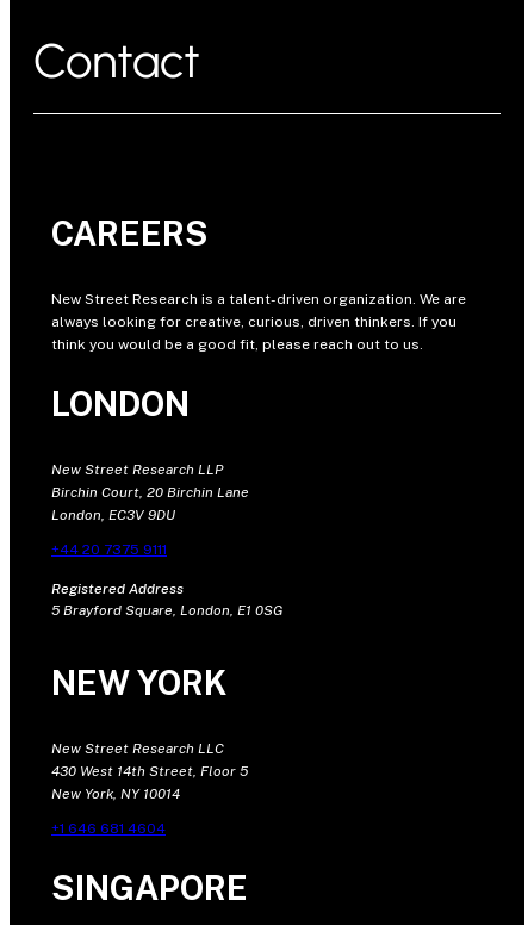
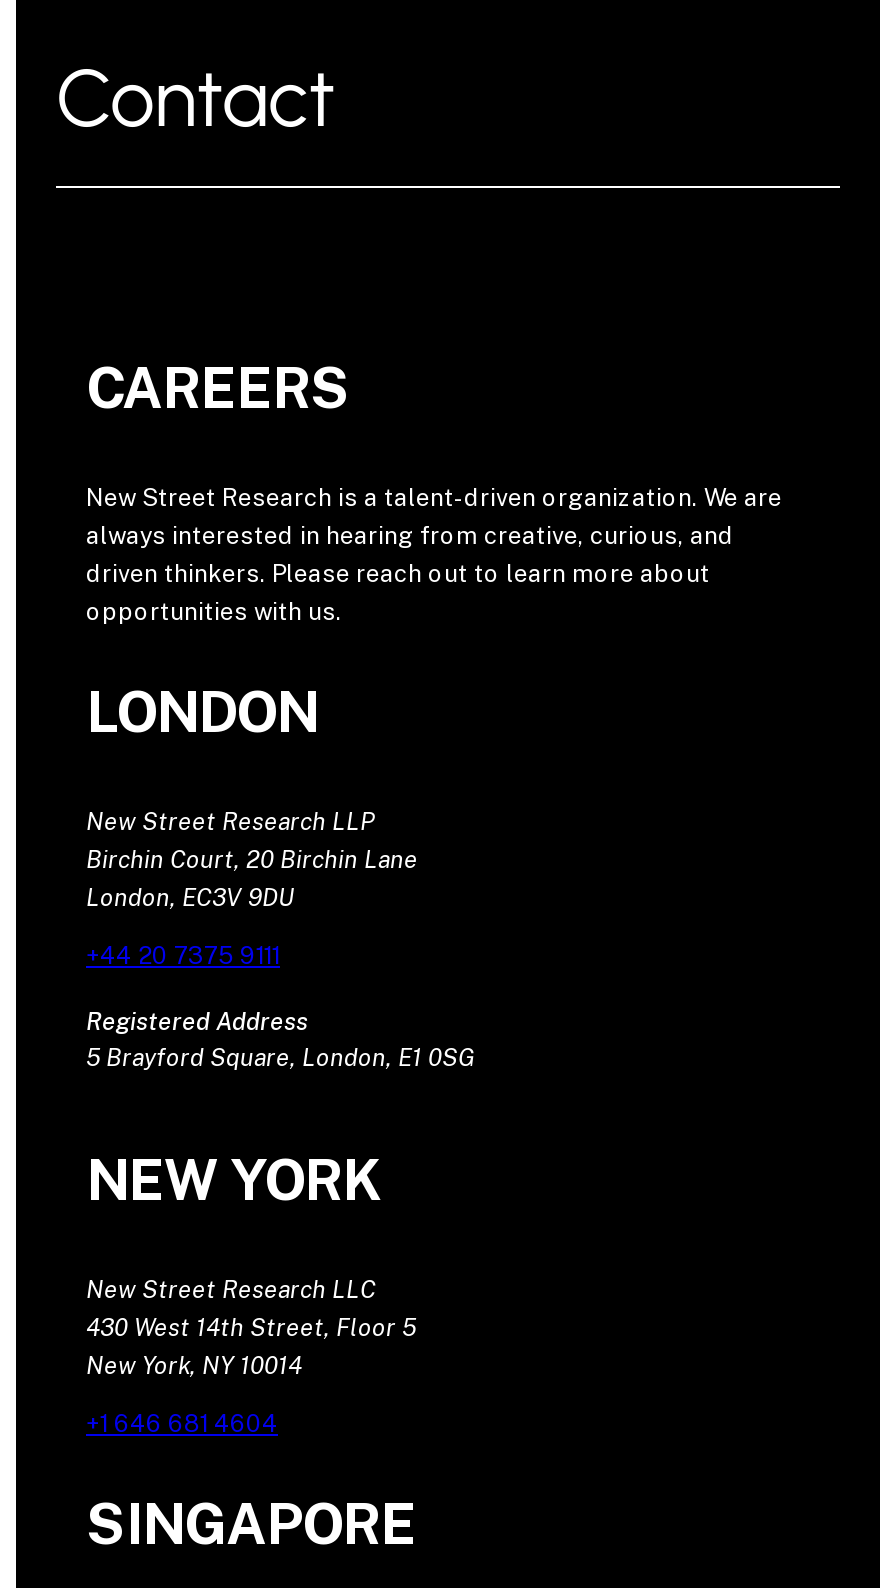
[51,313,456,353] always looking for creative, curious, driven thinkers. If you | think you would be a good fit, please reach out to us. -> [86,522,734,626] always interested in hearing from creative, curious, and | driven thinkers. Please reach out to learn more about | opportunities with us.

